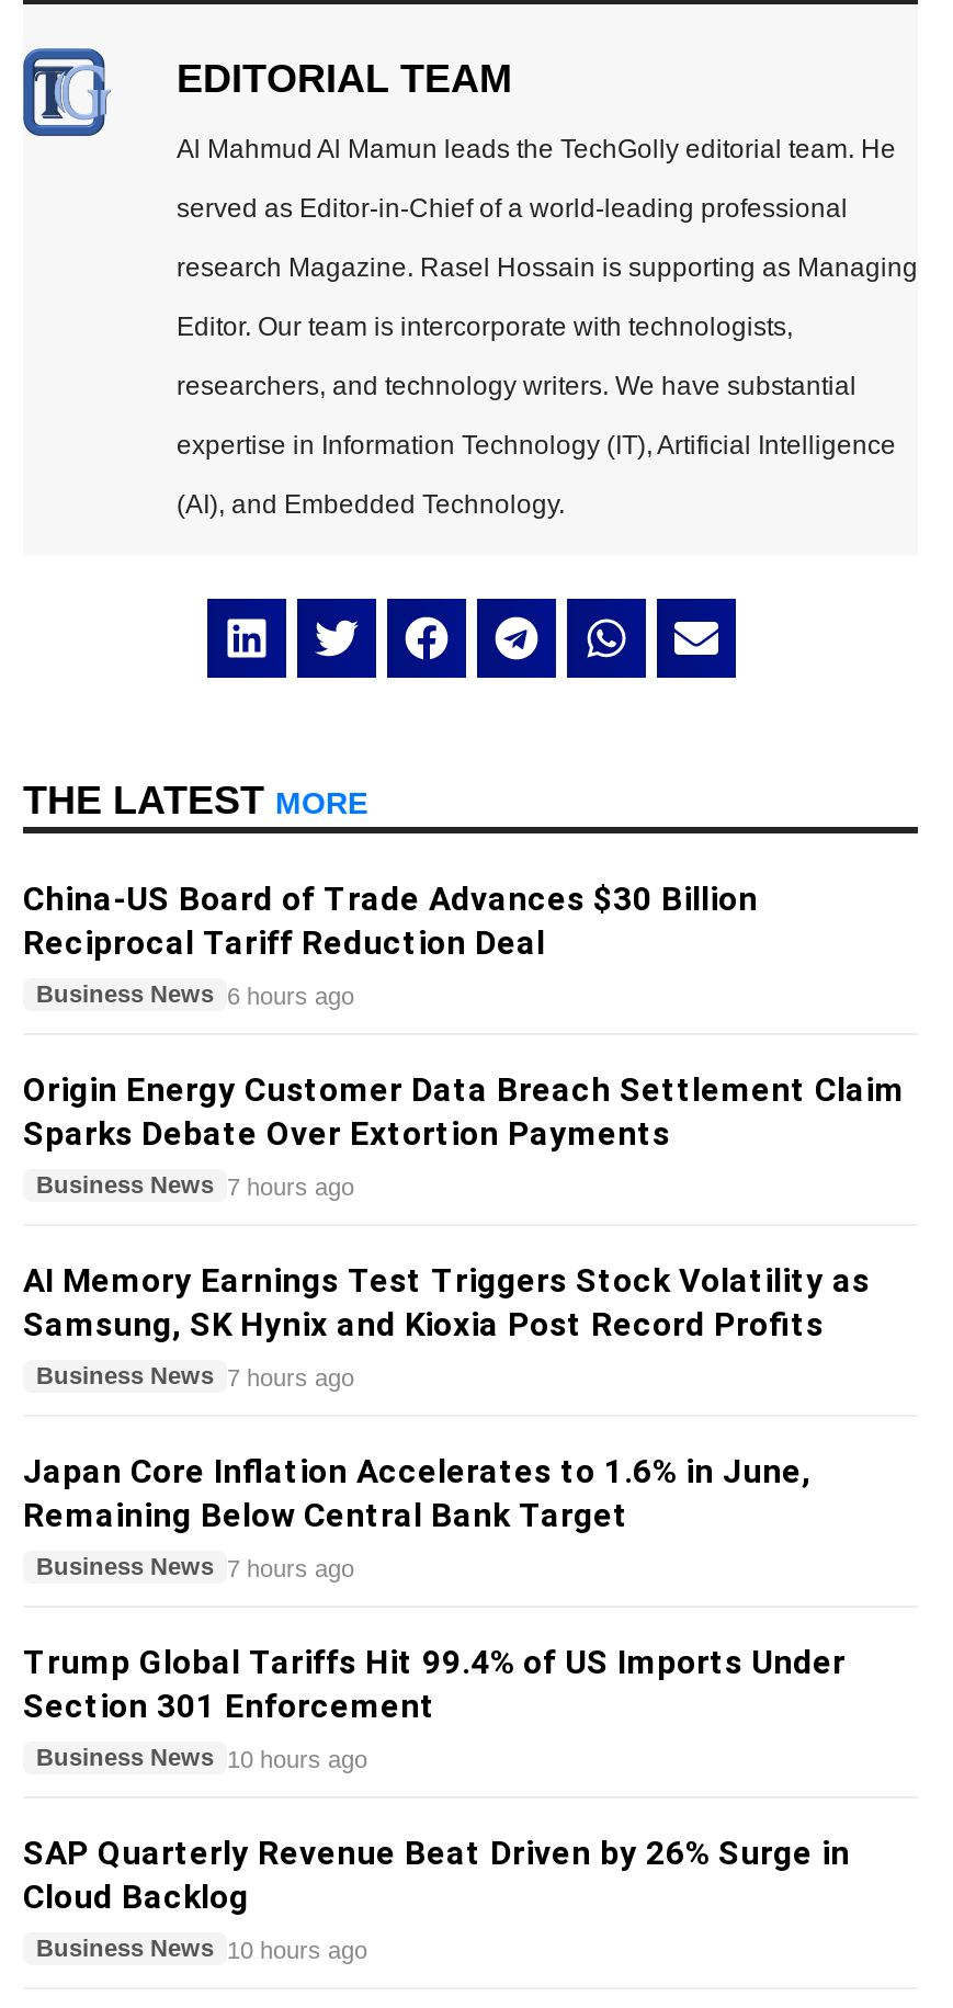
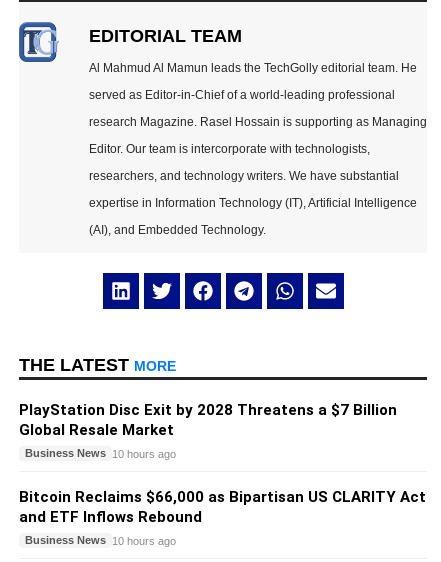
[23,880,905,1727] China-US Board of Trade Advances $30 Billion | Reciprocal Tariff Reduction Deal | Business News 6 hours ago | Origin Energy Customer Data Breach Settlement Claim | Sparks Debate Over Extortion Payments | Business News 7 hours ago | AI Memory Earnings Test Triggers Stock Volatility as | Samsung, SK Hynix and Kioxia Post Record Profits | Business News 7 hours ago | Japan Core Inflation Accelerates to 1.6% in June, | Remaining Below Central Bank Target | Business News 7 hours ago | Trump Global Tariffs Hit 99.4% of US Imports Under | Section 301 Enforcement -> [19,401,397,439] PlayStation Disc Exit by 2028 Threatens a $7 Billion | Global Resale Market
[23,1834,850,1918] SAP Quarterly Revenue Beat Driven by 26% Surge in | Cloud Backlog -> [19,488,426,526] Bitcoin Reclaims $66,000 as Bipartisan US CLARITY Act | and ETF Inflows Rebound

